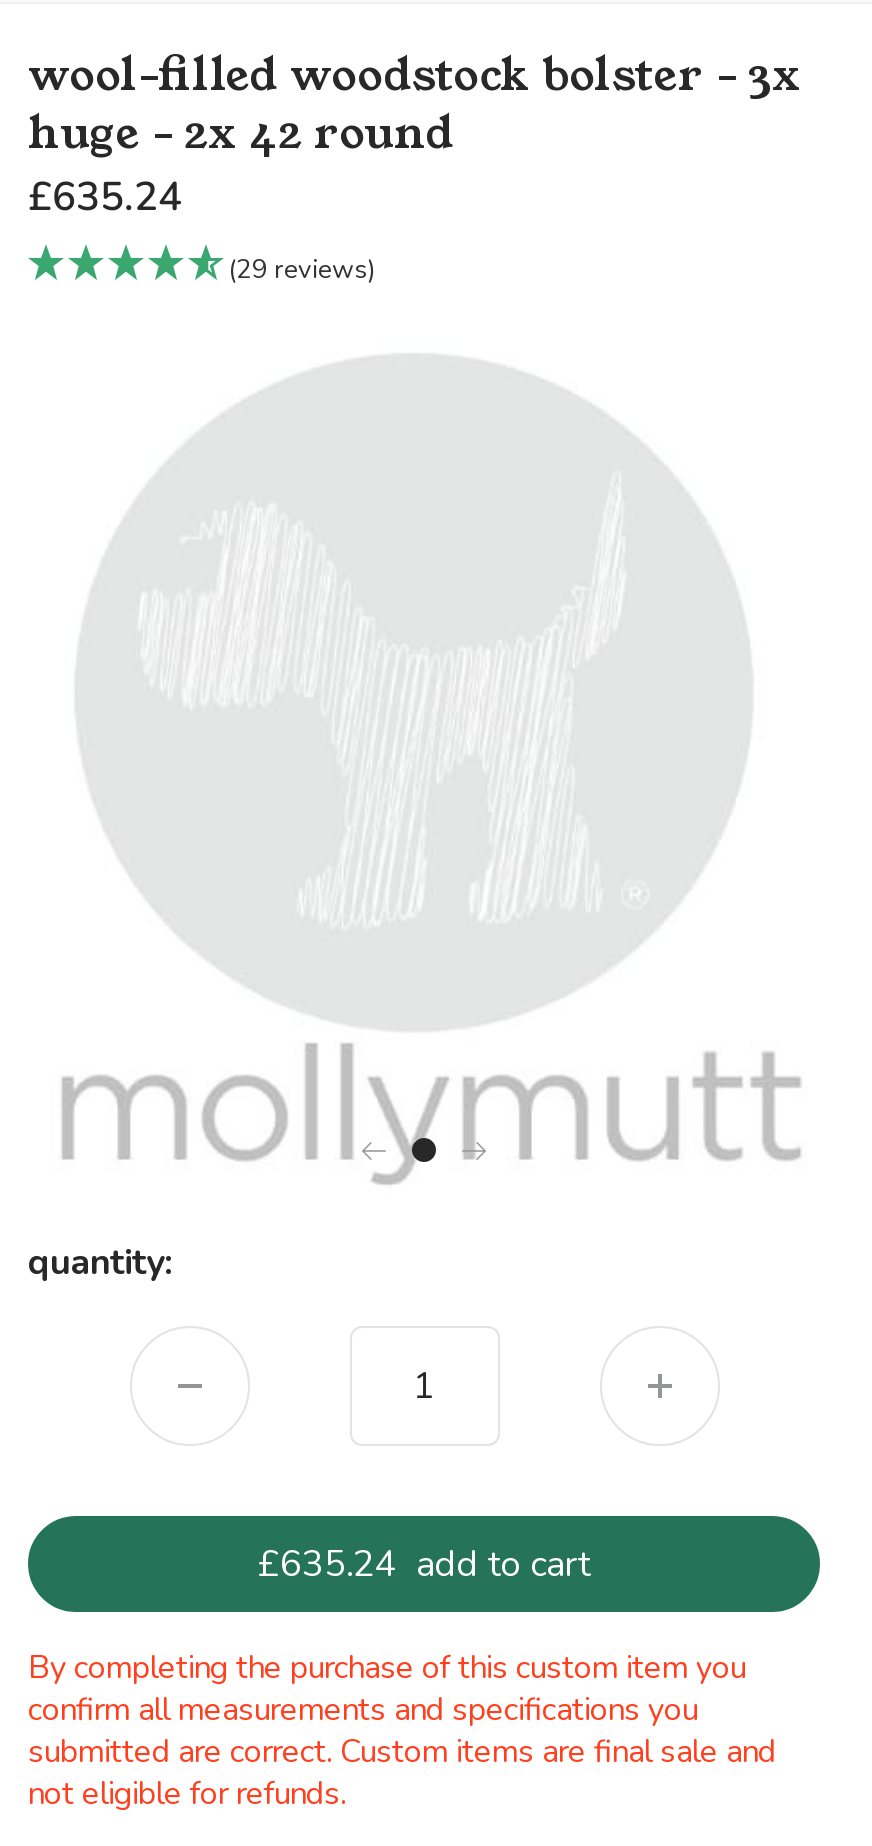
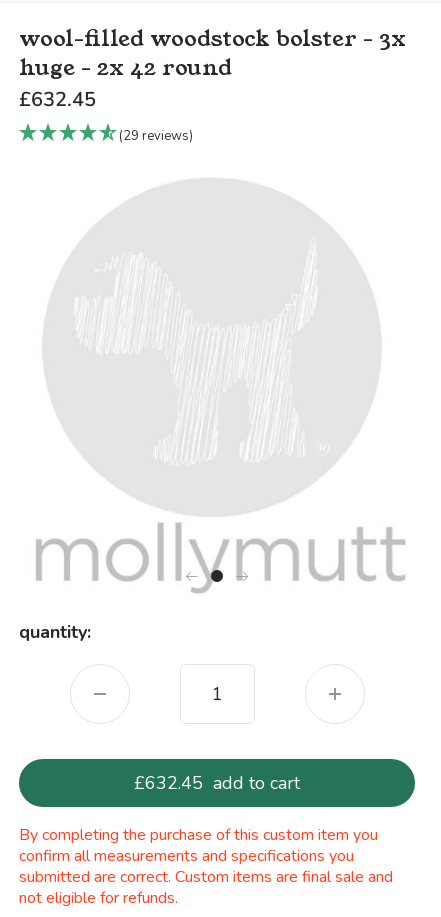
[28,170,182,224] £635.24 -> [19,86,96,113] £632.45
[258,1540,590,1588] £635.24 add to cart -> [134,771,300,795] £632.45 add to cart

